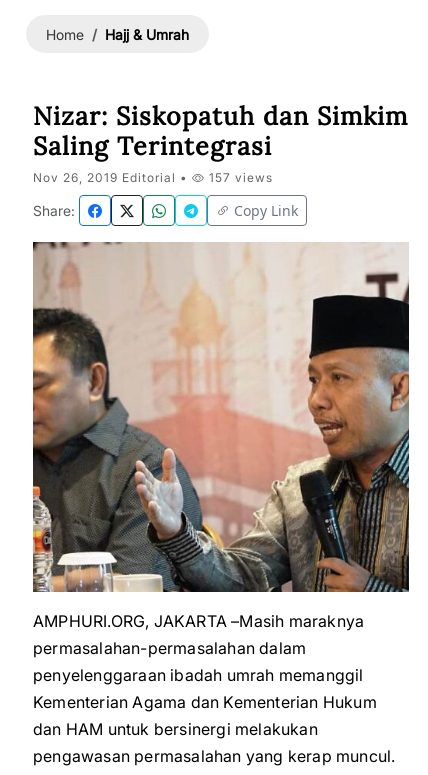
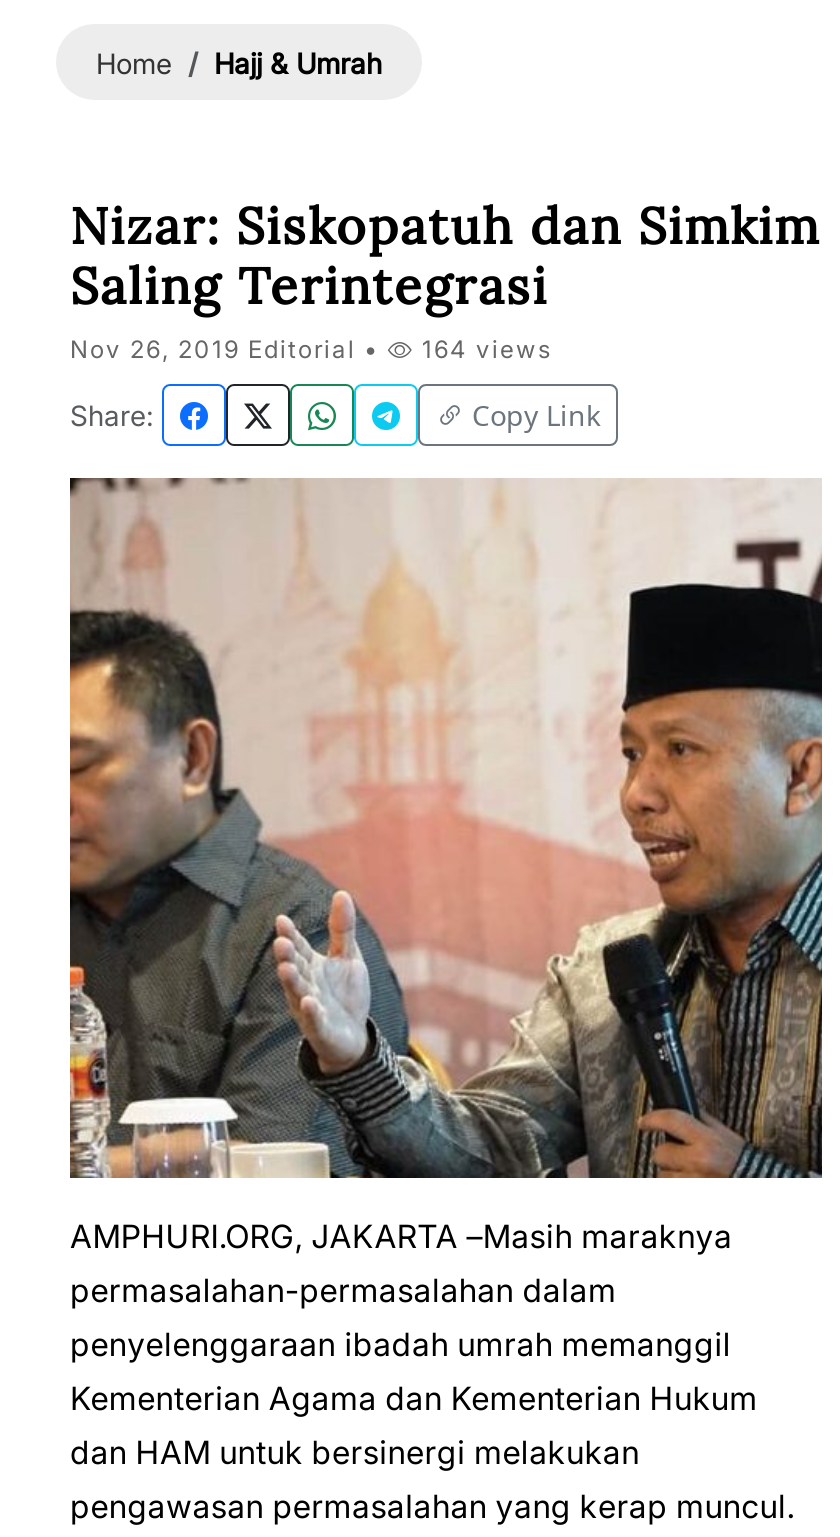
[33,170,273,185] Nov 26, 2019 Editorial • 157 views -> [70,334,552,364] Nov 26, 2019 Editorial • 164 views

